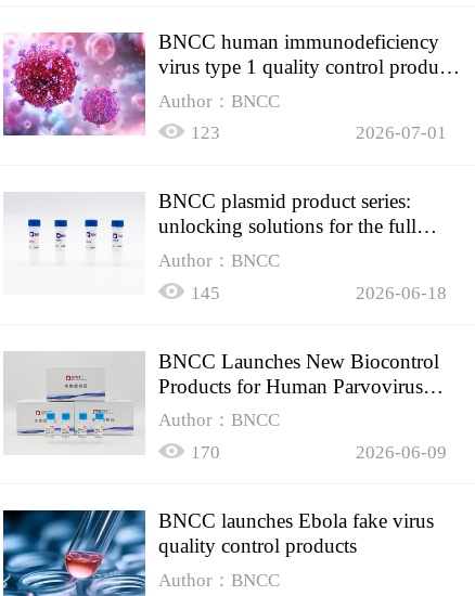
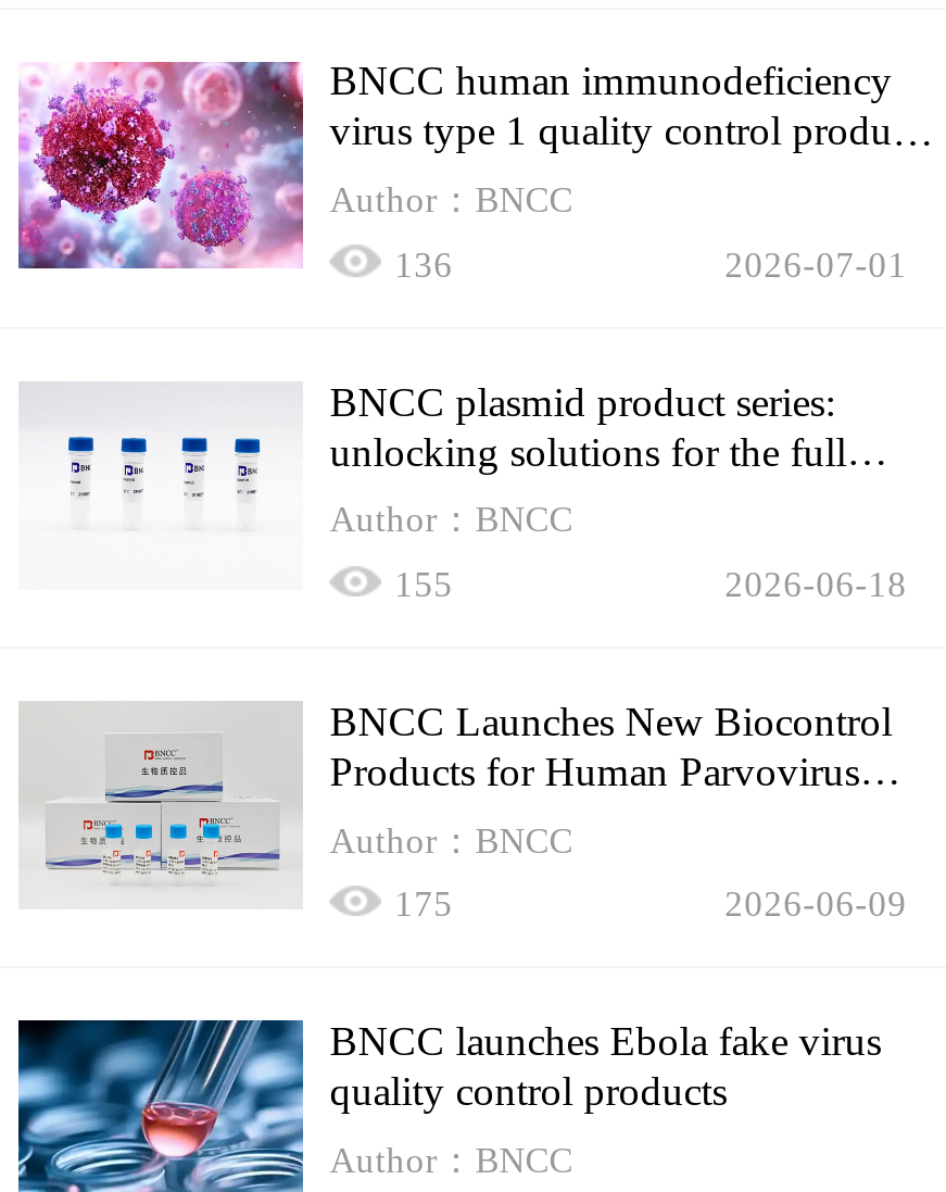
[191,123,220,144] 123 -> [395,243,453,285] 136
[191,283,220,303] 145 -> [395,563,453,605] 155
[191,442,220,462] 170 -> [395,883,453,924] 175

